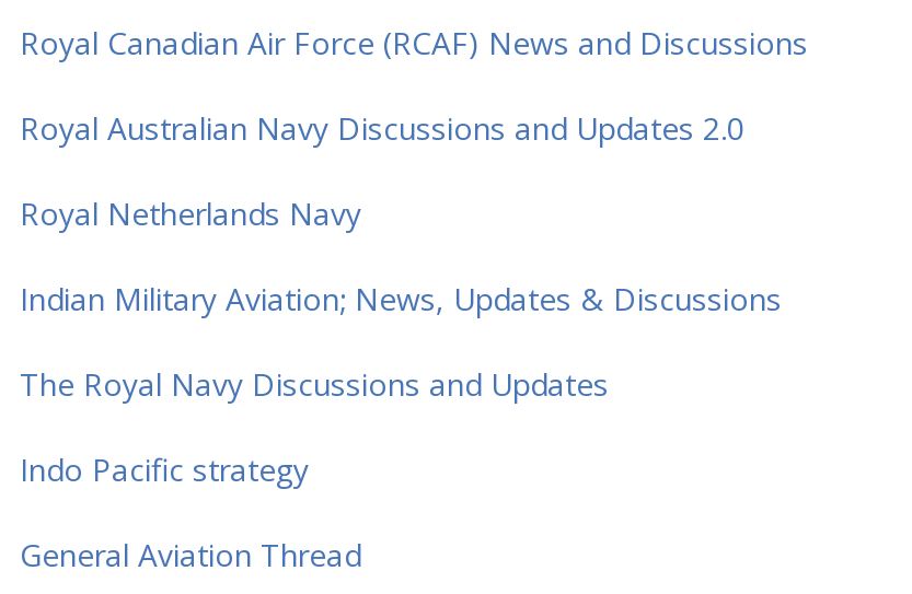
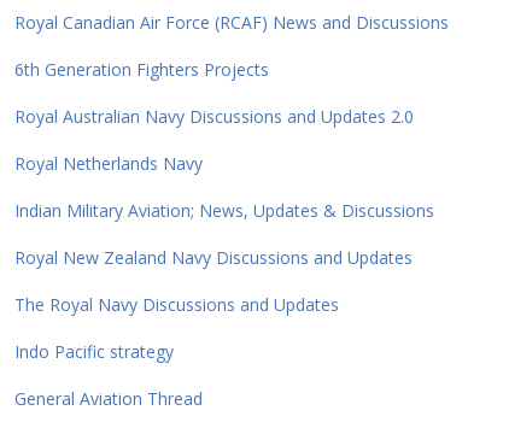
none -> [14,58,269,81] 6th Generation Fighters Projects
none -> [14,246,413,269] Royal New Zealand Navy Discussions and Updates

